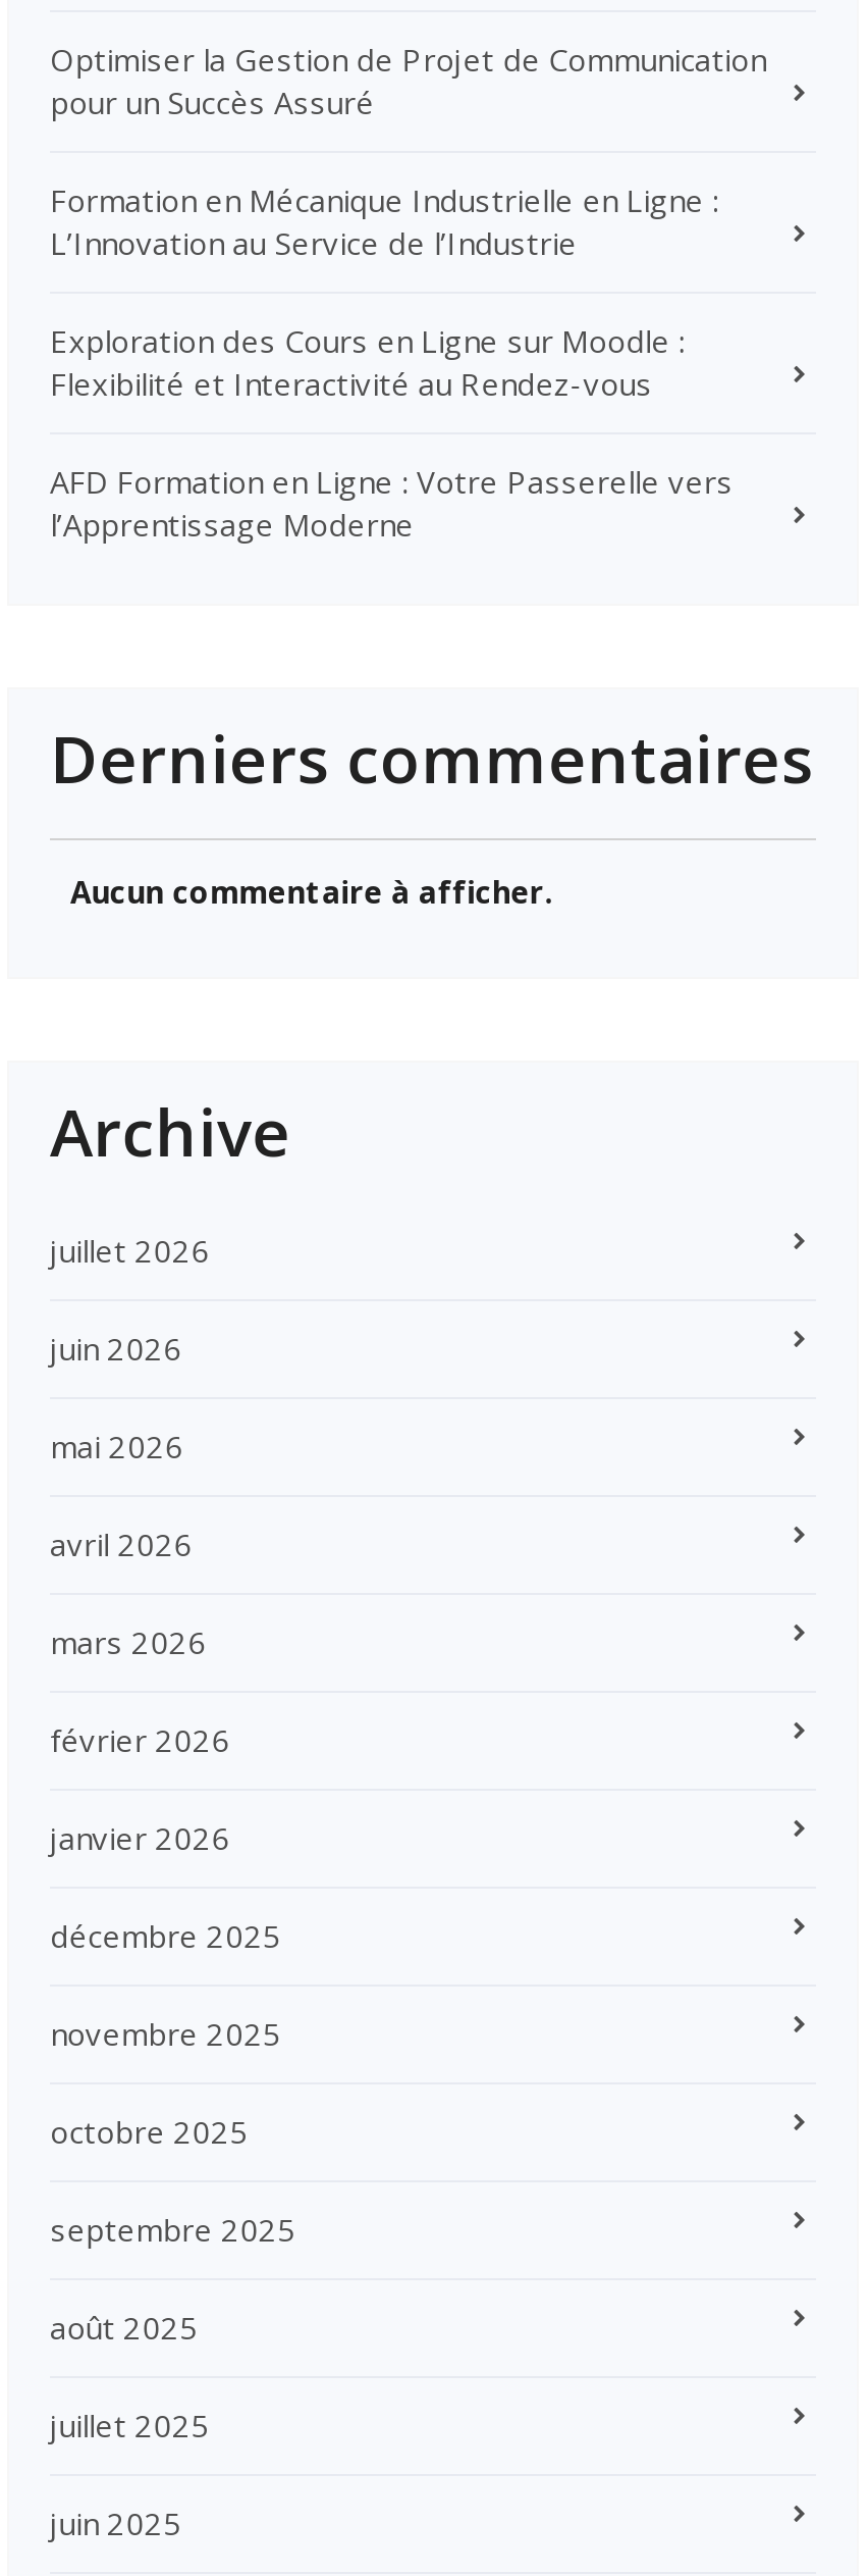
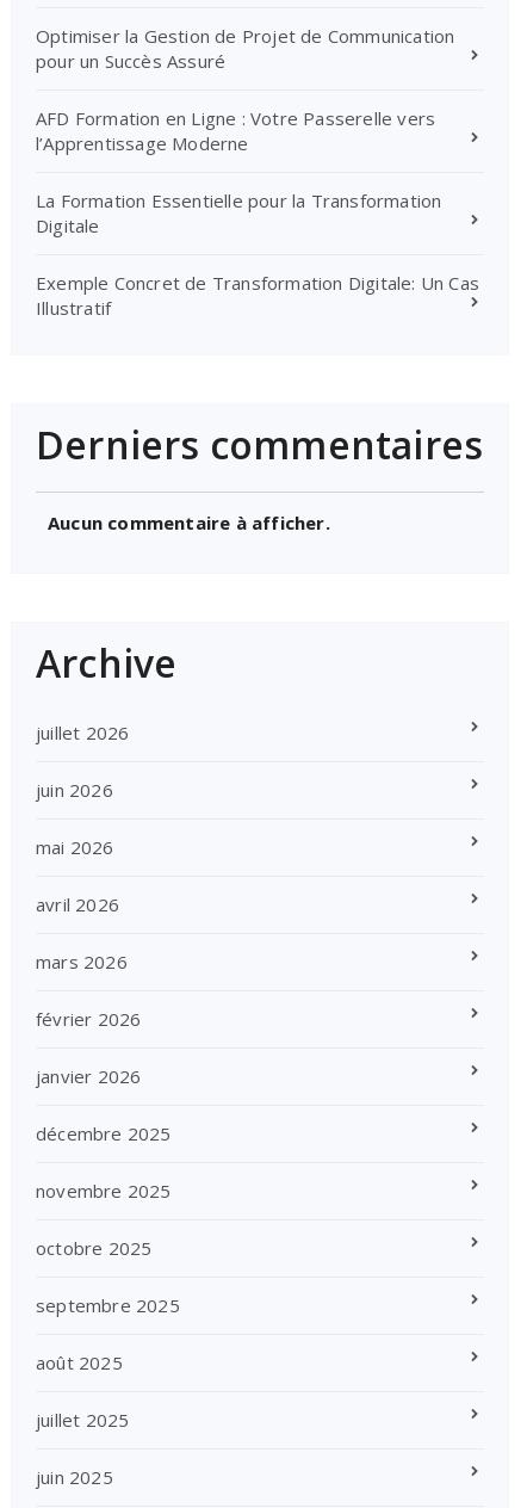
[50,179,719,403] Formation en Mécanique Industrielle en Ligne : | L’Innovation au Service de l’Industrie | Exploration des Cours en Ligne sur Moodle : | Flexibilité et Interactivité au Rendez-vous -> none
moved [50,460,733,544] -> [36,106,435,155]: AFD Formation en Ligne : Votre Passerelle vers | l’Apprentissage Moderne
none -> [36,188,479,319] La Formation Essentielle pour la Transformation | Digitale | Exemple Concret de Transformation Digitale: Un Cas | Illustratif

